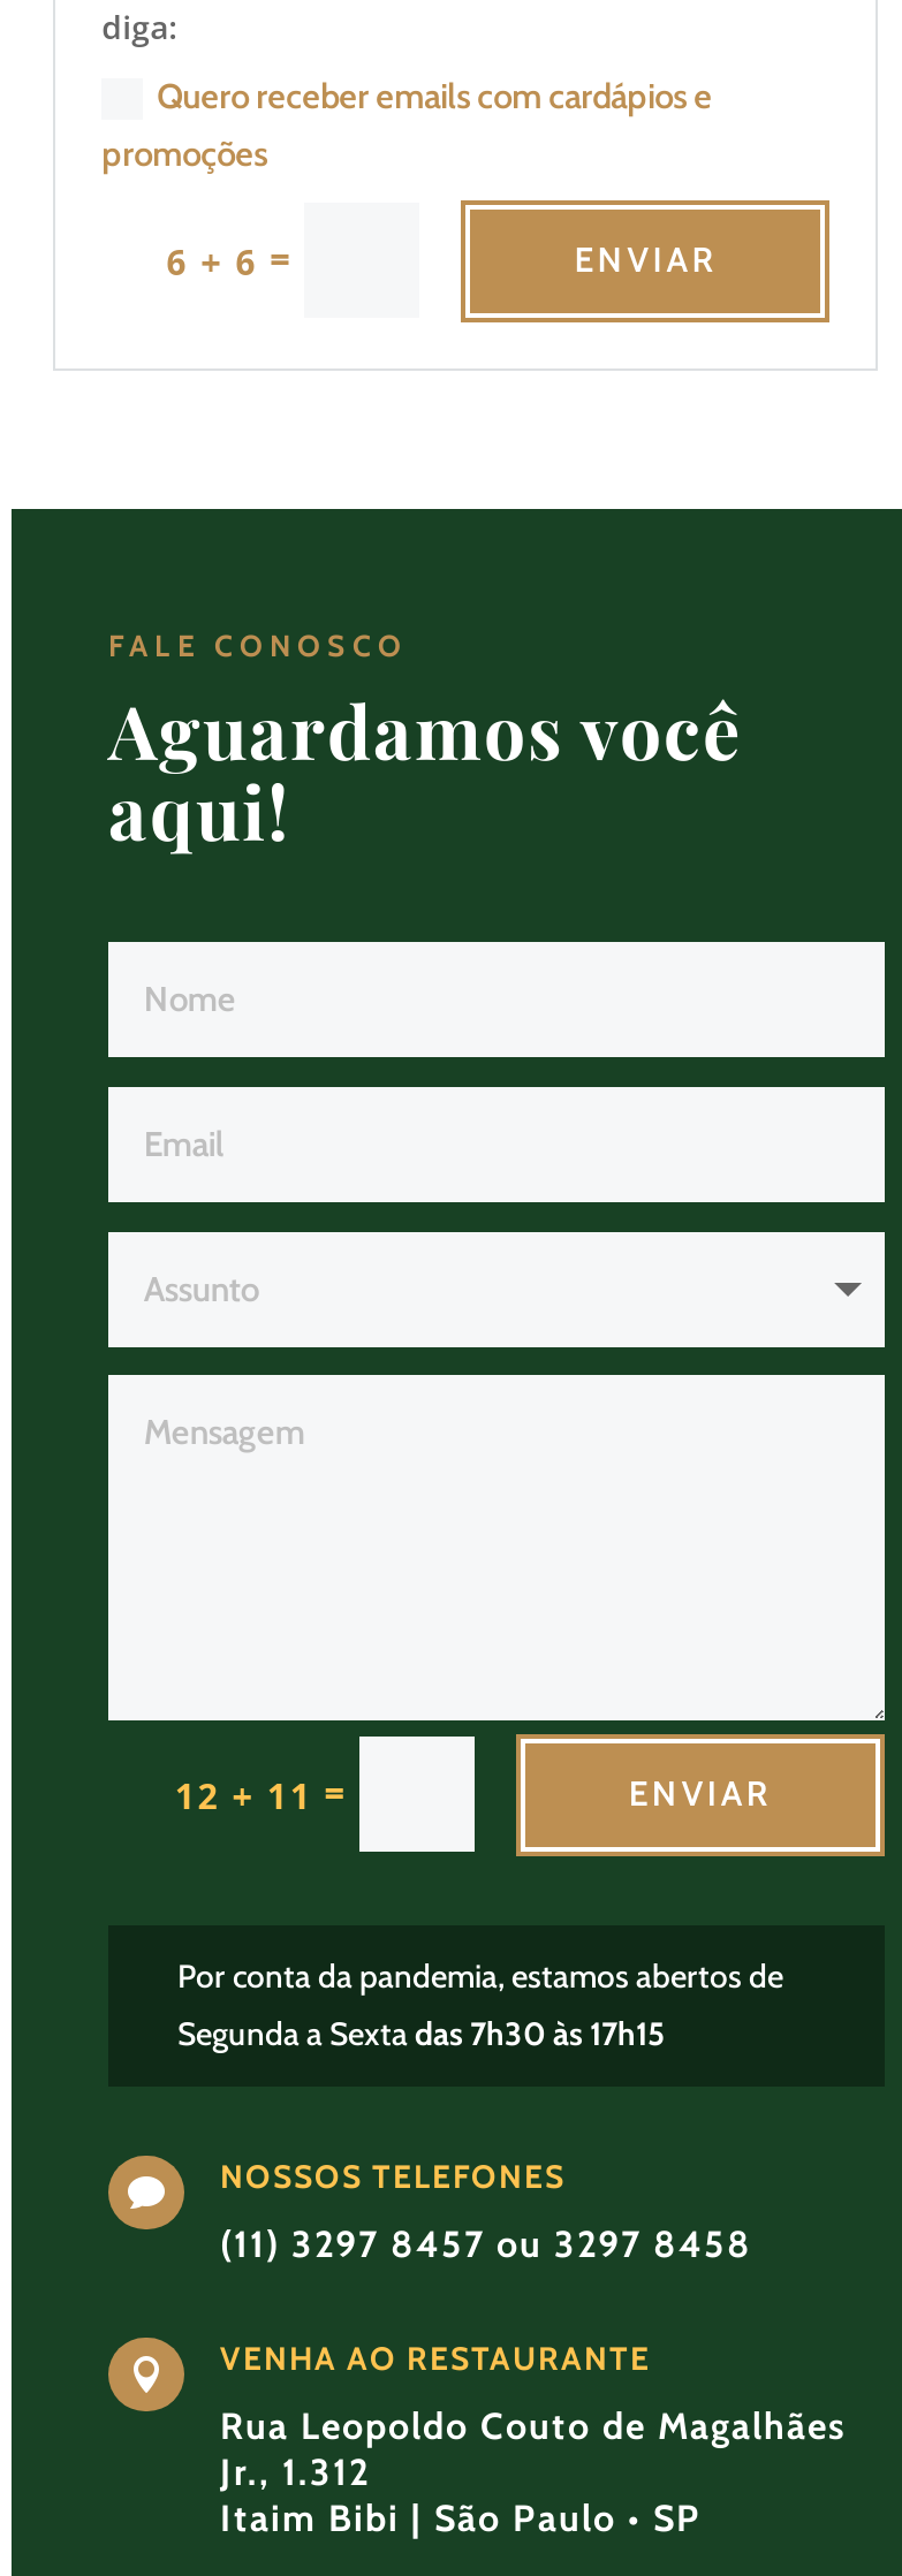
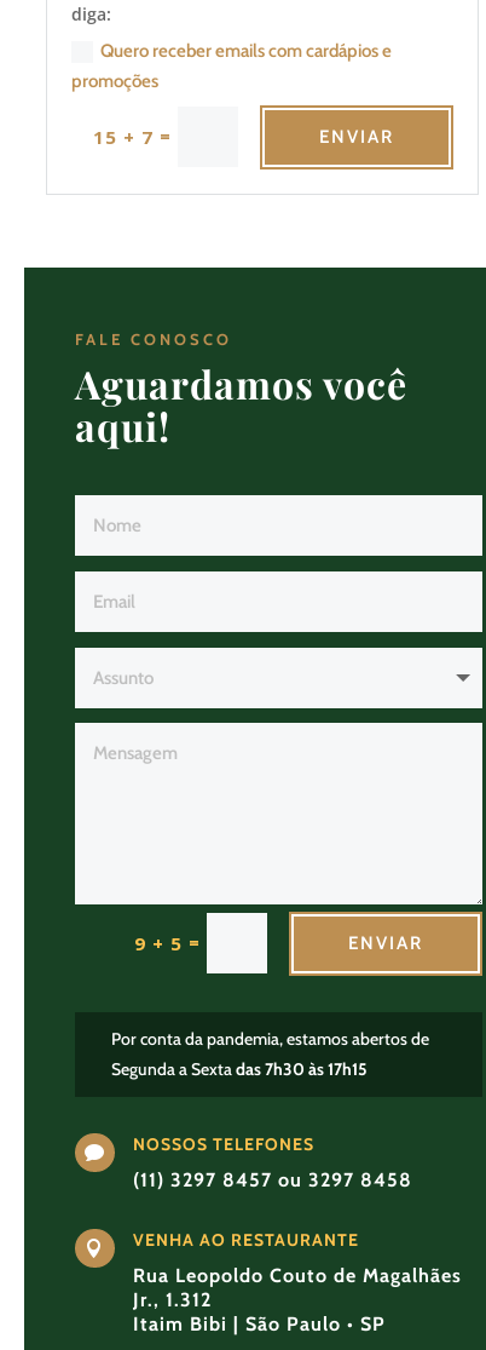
[166,235,305,285] 6 + 6 = -> [93,124,178,150] 15 + 7 =
[175,1770,359,1819] 12 + 11 = -> [134,930,207,956] 9 + 5 =

